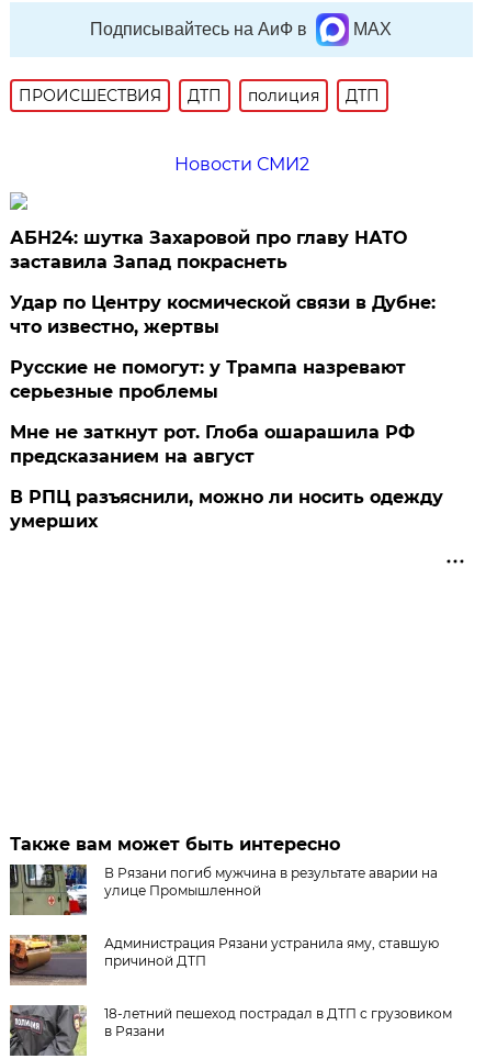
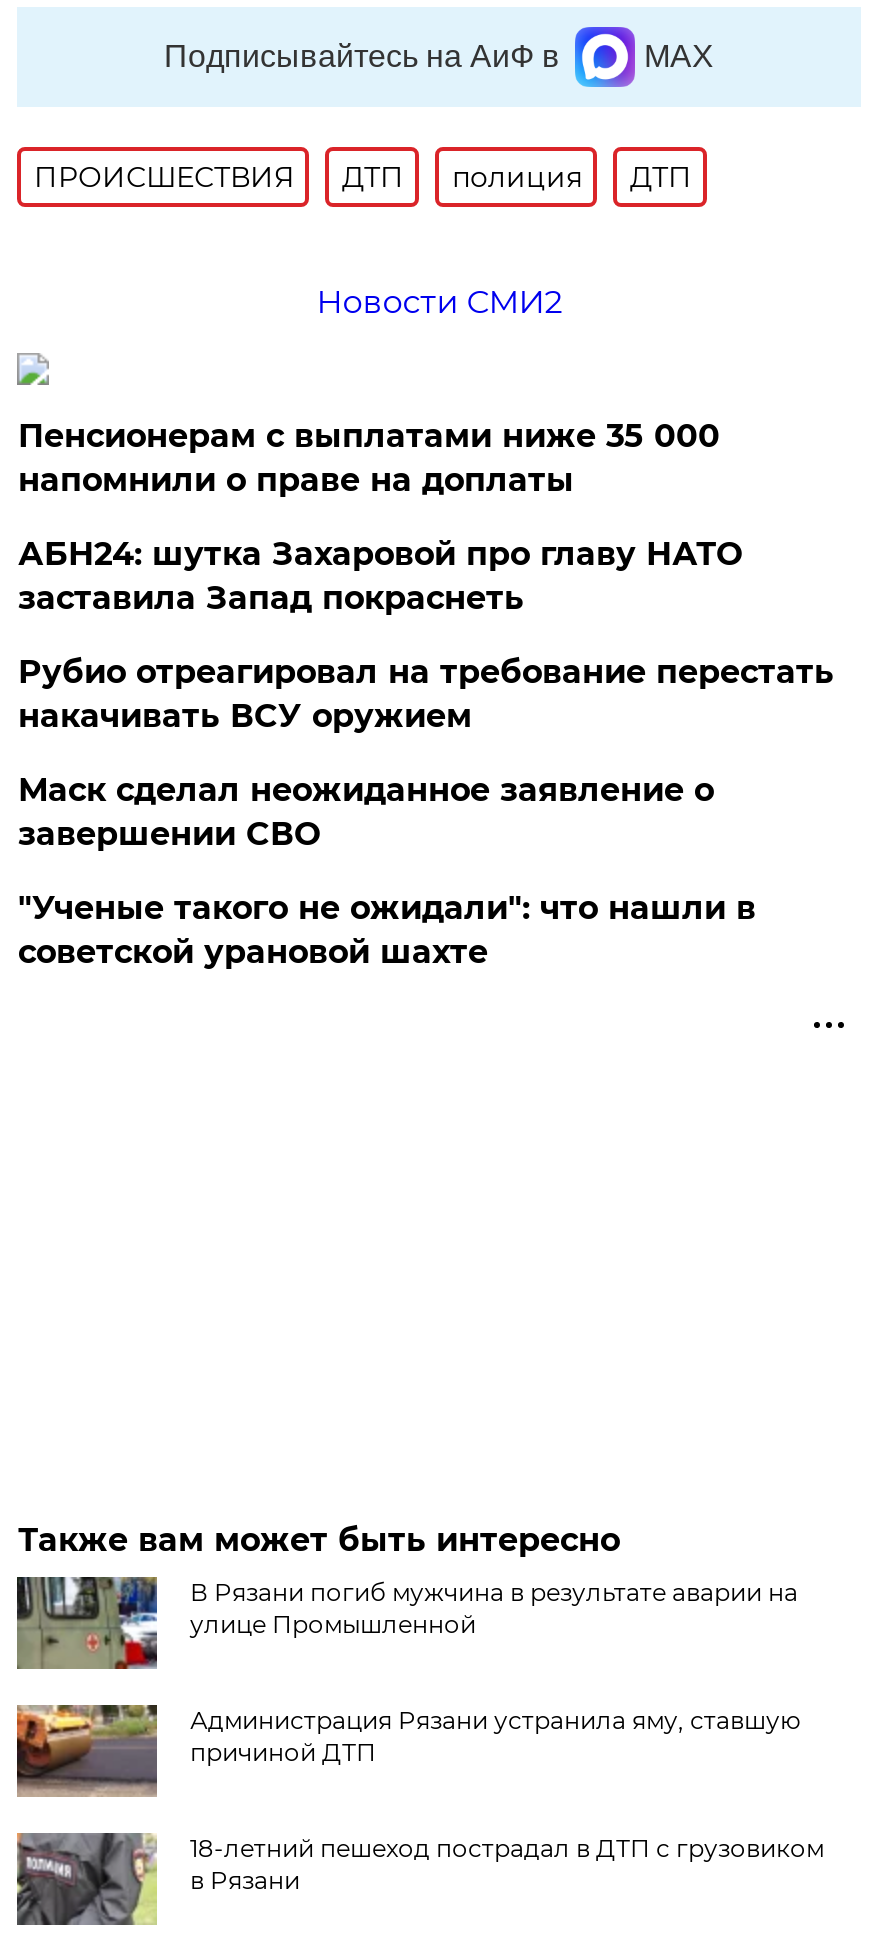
none -> [18,417,720,499] Пенсионерам с выплатами ниже 35 000 | напомнили о праве на доплаты
moved [10,227,407,272] -> [18,535,742,617]: АБН24: шутка Захаровой про главу НАТО | заставила Запад покраснеть
[10,292,444,532] Удар по Центру космической связи в Дубне: | что известно, жертвы | Русские не помогут: у Трампа назревают | серьезные проблемы | Мне не заткнут рот. Глоба ошарашила РФ | предсказанием на август | В РПЦ разъяснили, можно ли носить одежду | умерших -> [18,653,834,971] Рубио отреагировал на требование перестать | накачивать ВСУ оружием | Маск сделал неожиданное заявление о | завершении СВО | "Ученые такого не ожидали": что нашли в | советской урановой шахте

